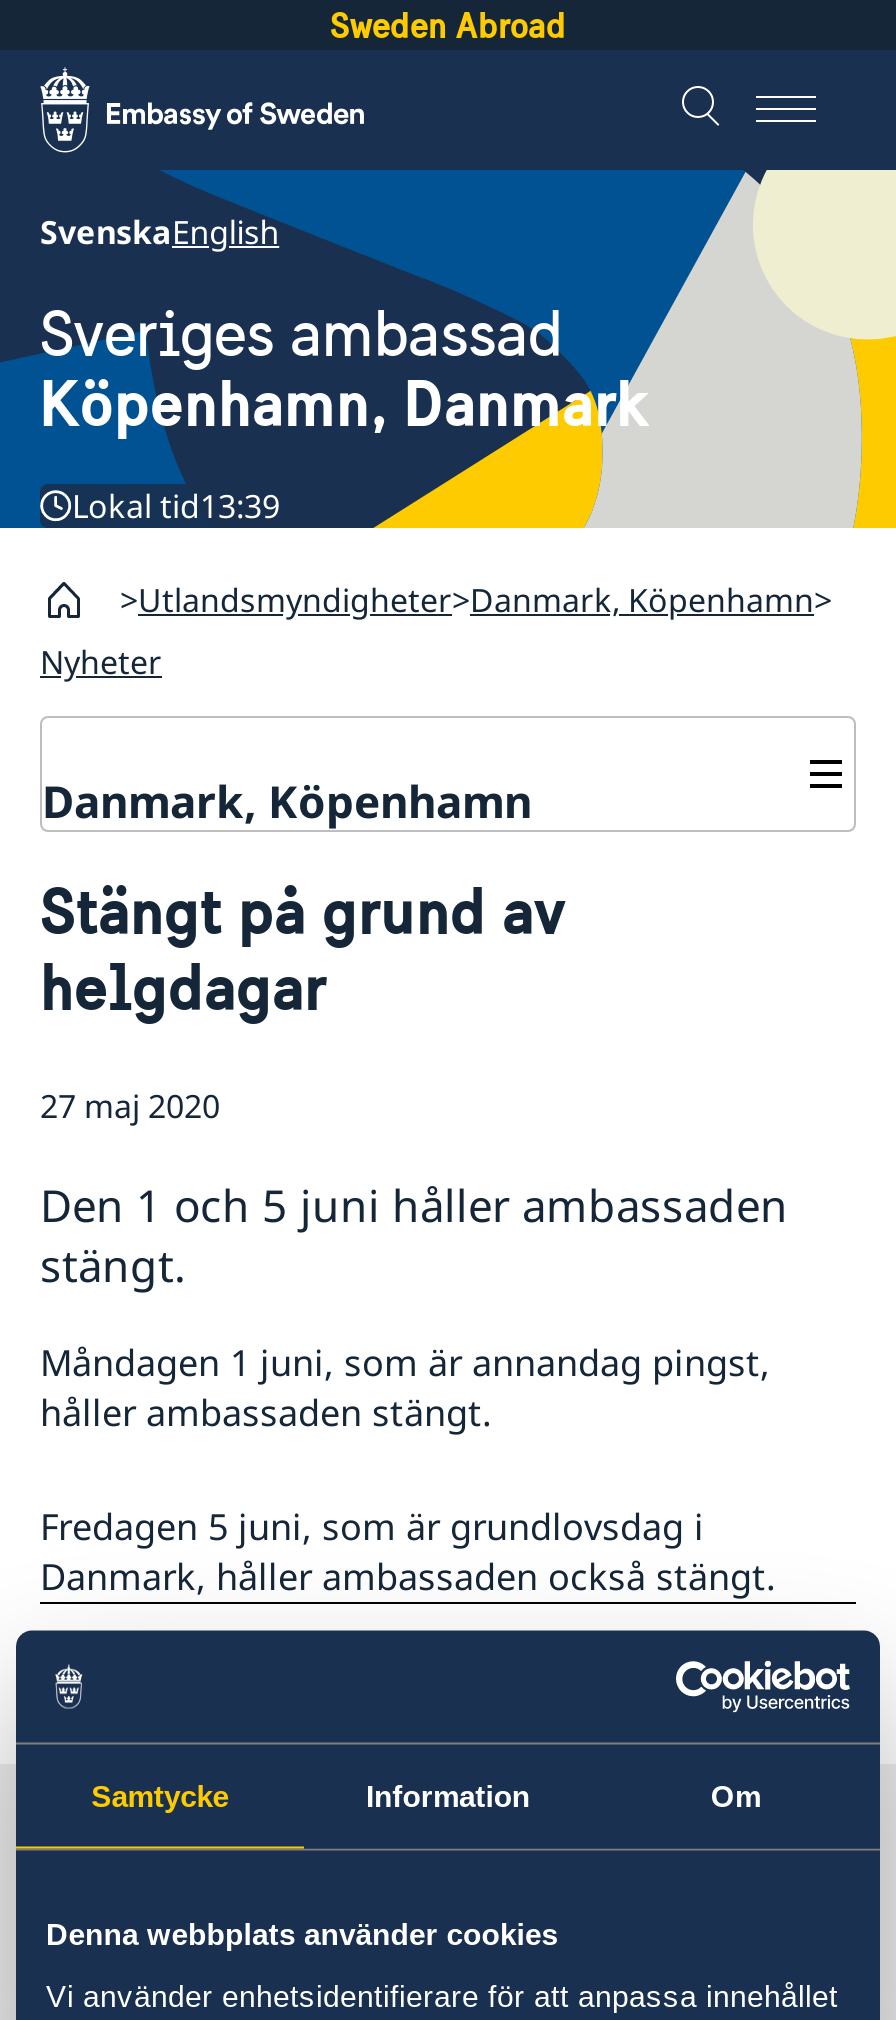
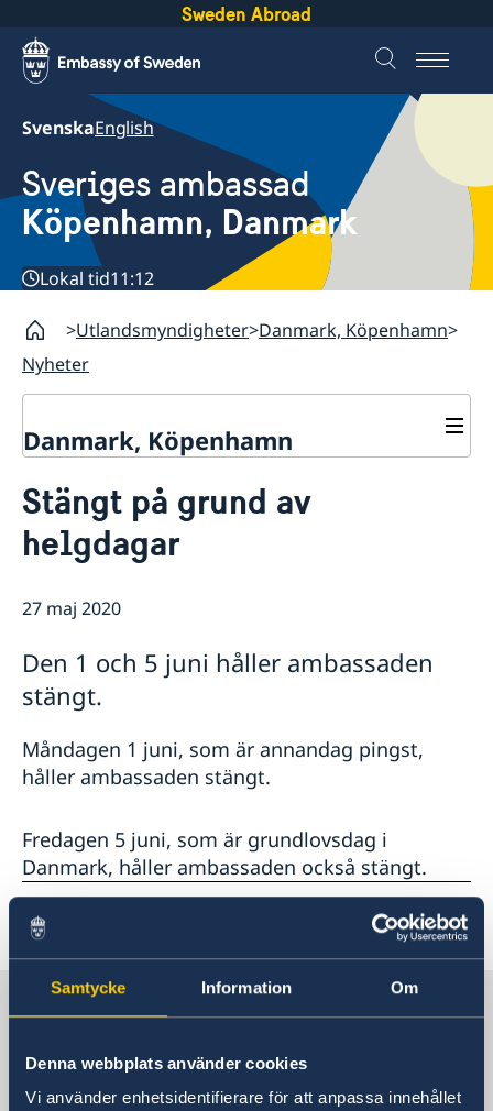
[72,485,280,529] Lokal tid13:39 -> [40,267,154,291] Lokal tid11:12

